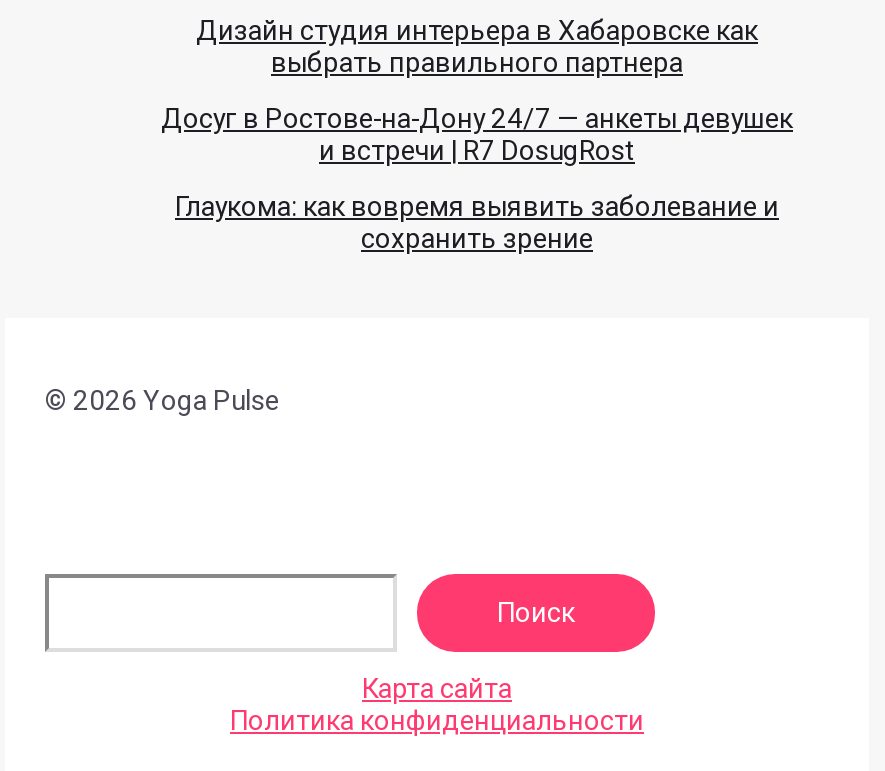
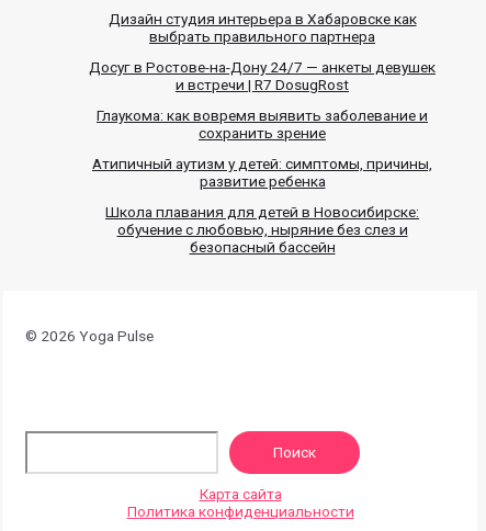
none -> [92,154,432,255] Атипичный аутизм у детей: симптомы, причины, | развитие ребенка | Школа плавания для детей в Новосибирске: | обучение с любовью, ныряние без слез и | безопасный бассейн

